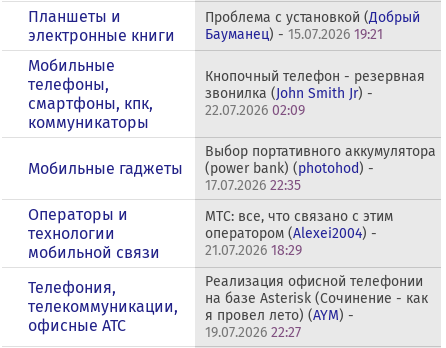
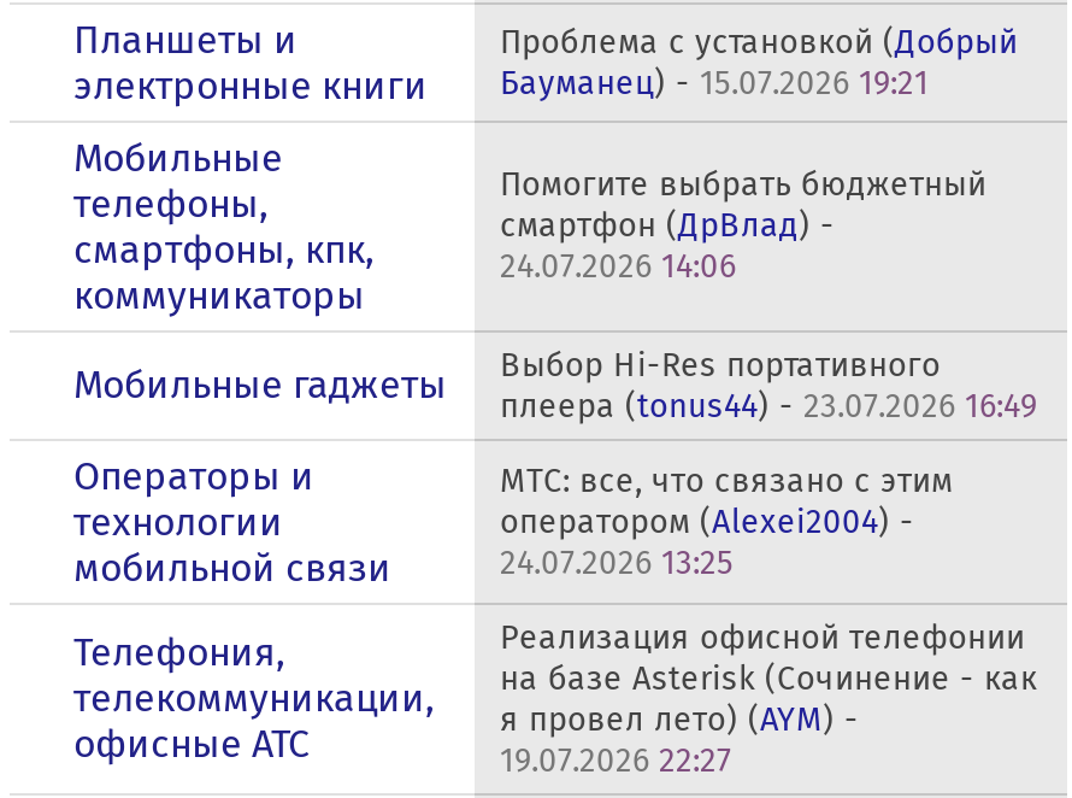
[205,68,425,119] Кнопочный телефон - резервная | звонилка (John Smith Jr) - | 22.07.2026 02:09 -> [500,164,986,287] Помогите выбрать бюджетный | смартфон (ДрВлад) - | 24.07.2026 14:06
[205,143,436,194] Выбор портативного аккумулятора | (power bank) (photohod) - | 17.07.2026 22:35 -> [500,345,1037,427] Выбор Hi-Res портативного | плеера (tonus44) - 23.07.2026 16:49
[205,242,302,259] 21.07.2026 18:29 -> [500,542,734,583] 24.07.2026 13:25

